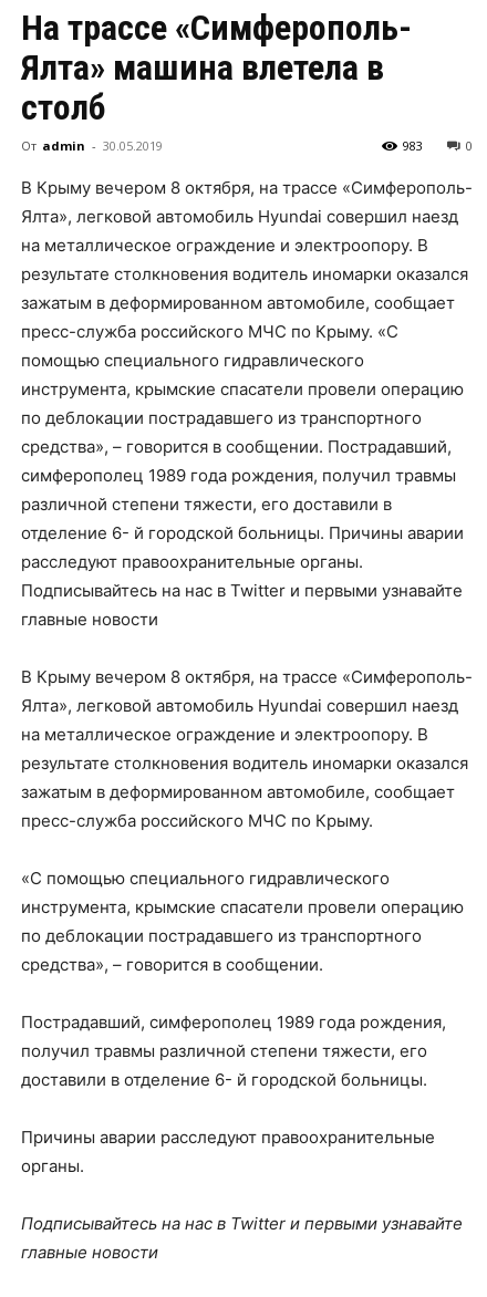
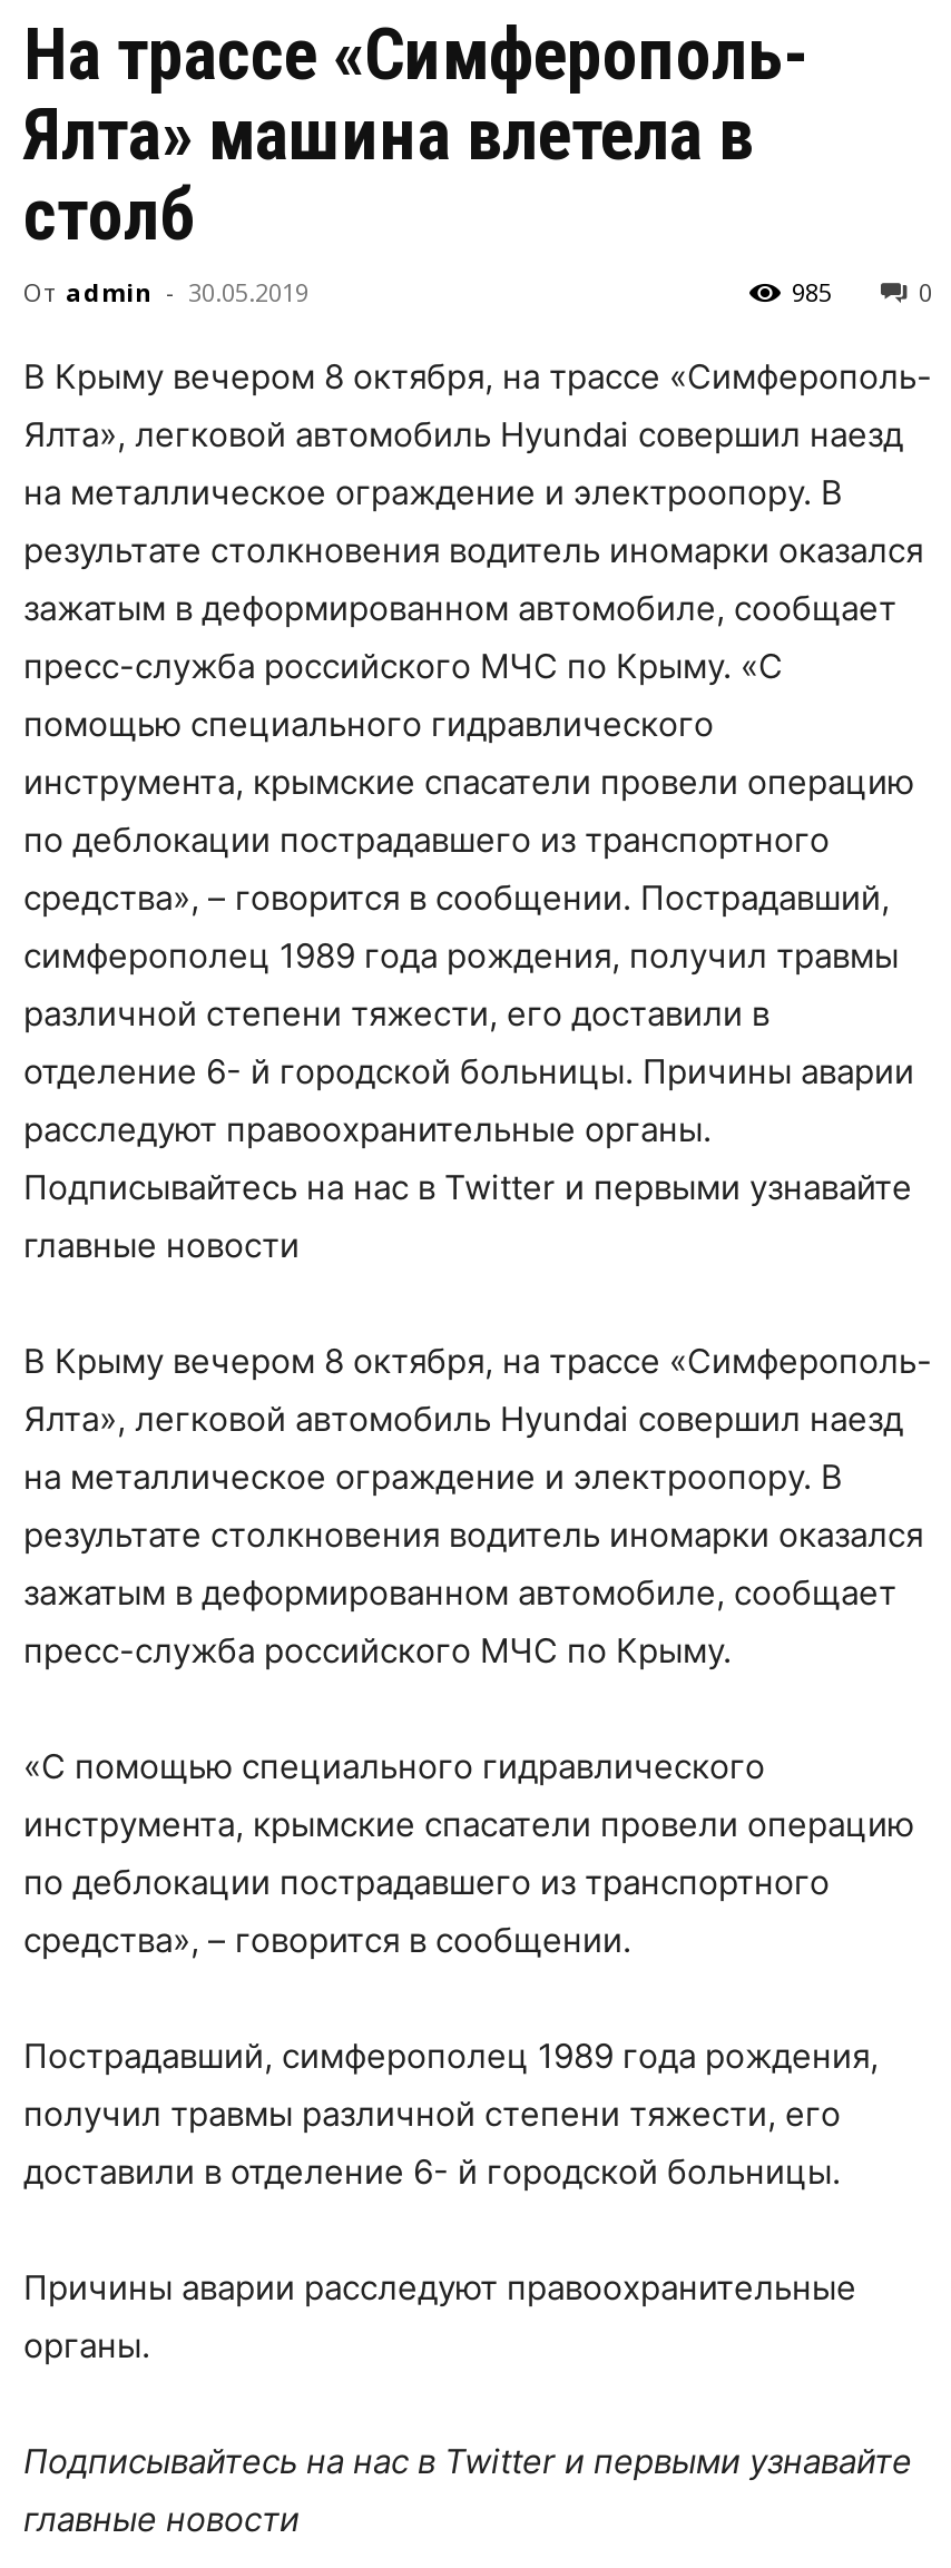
[403,137,423,153] 983 -> [792,274,832,307] 985

